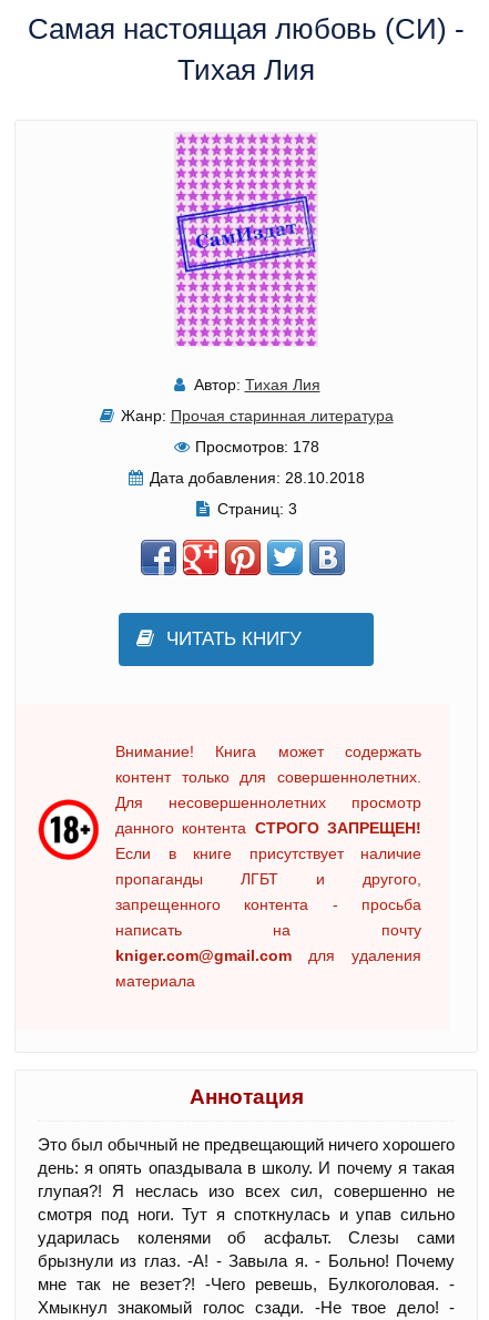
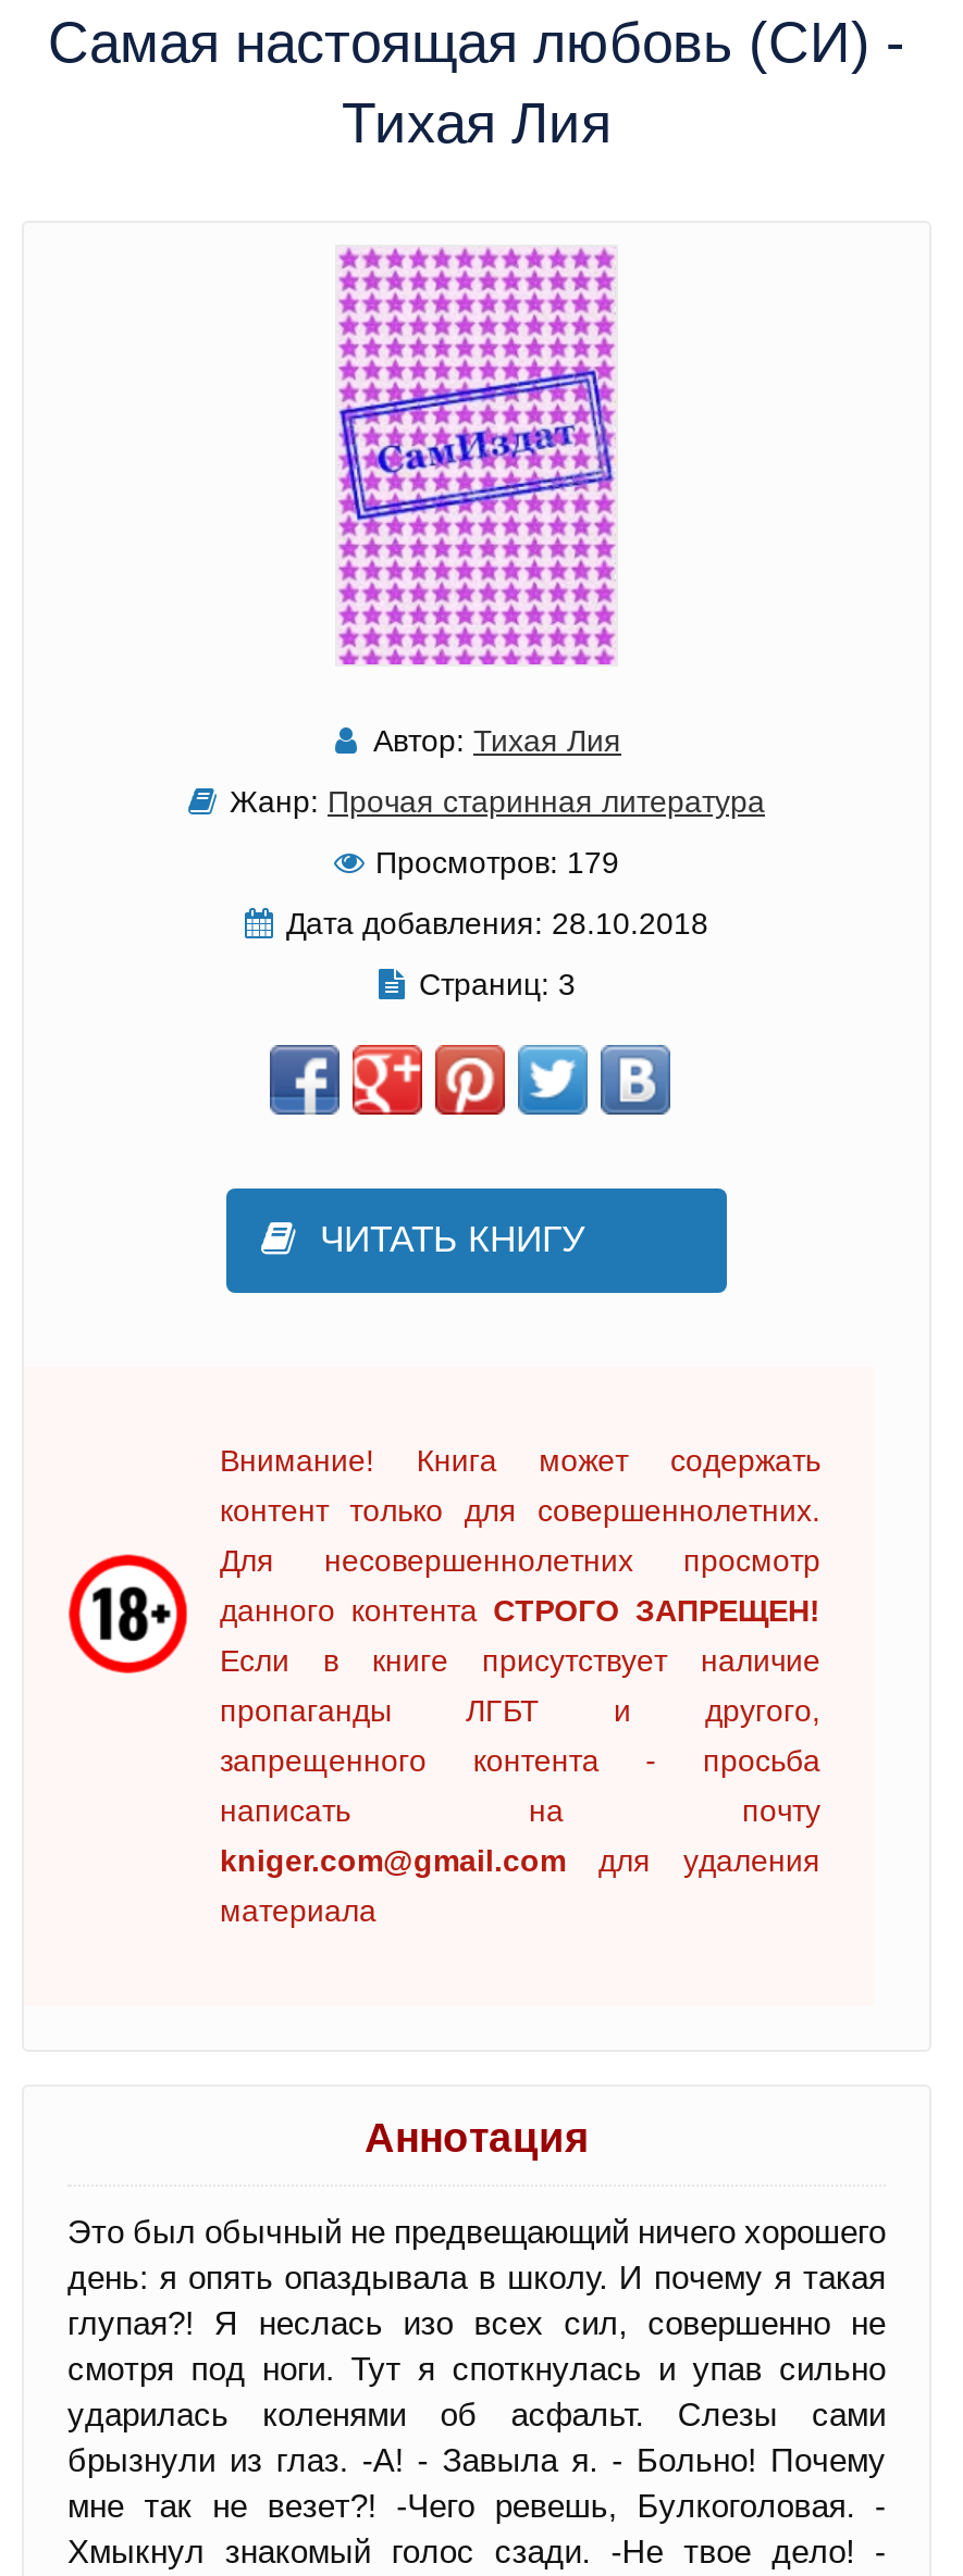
[195,438,319,456] Просмотров: 178 -> [375,846,619,881] Просмотров: 179

